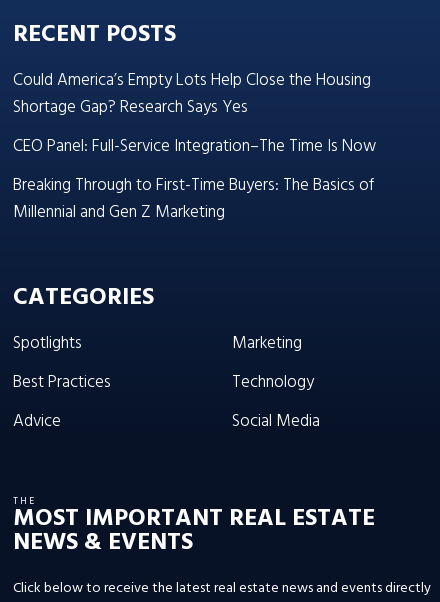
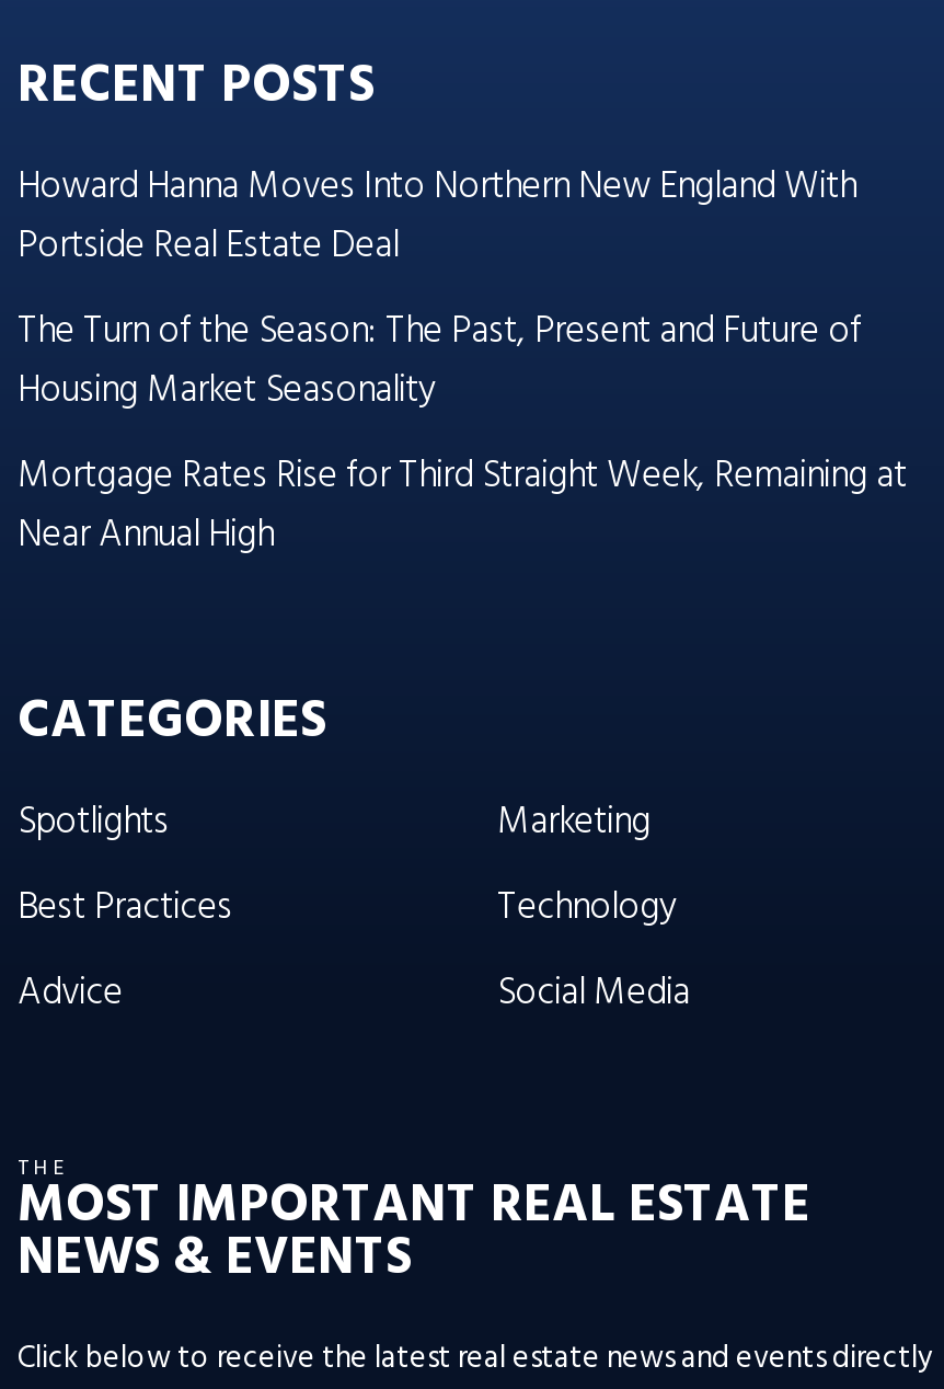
[13,66,376,225] Could America’s Empty Lots Help Close the Housing | Shortage Gap? Research Says Yes | CEO Panel: Full-Service Integration–The Time Is Now | Breaking Through to First-Time Buyers: The Basics of | Millennial and Gen Z Marketing -> [18,157,907,564] Howard Hanna Moves Into Northern New England With | Portside Real Estate Deal | The Turn of the Season: The Past, Present and Future of | Housing Market Seasonality | Mortgage Rates Rise for Third Straight Week, Remaining at | Near Annual High

